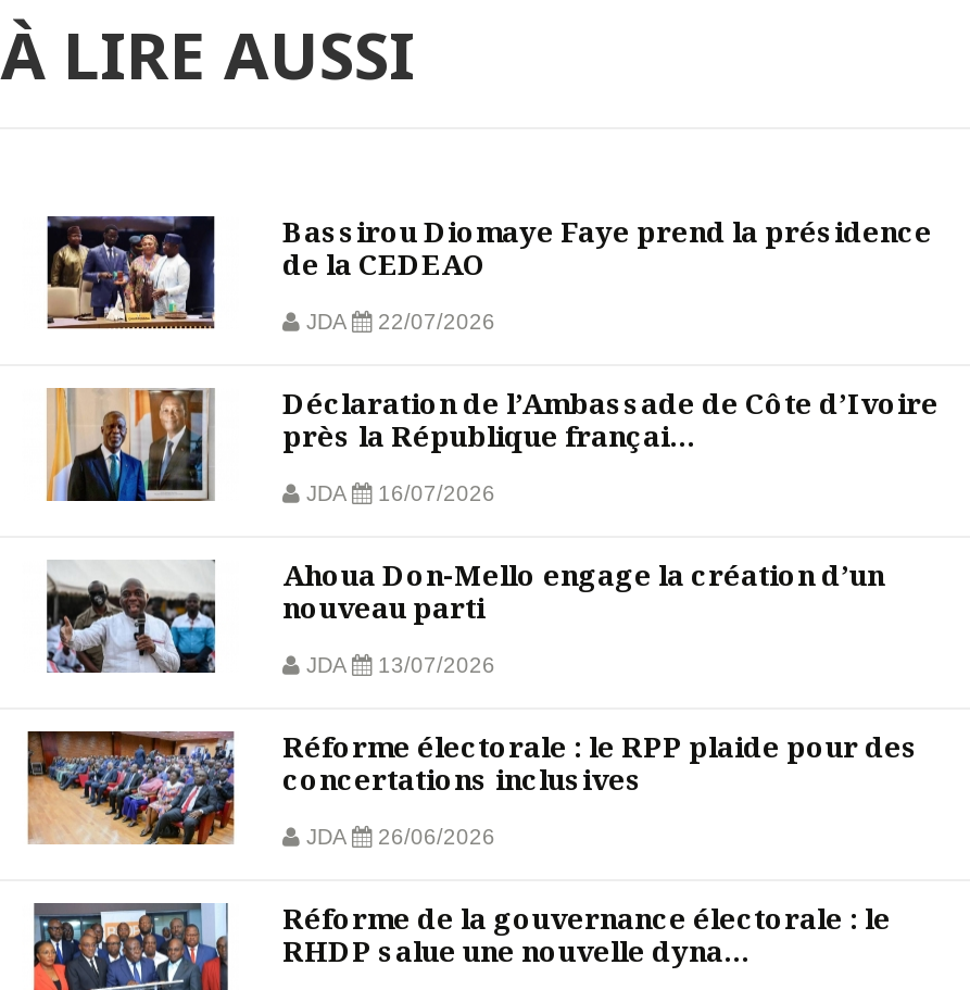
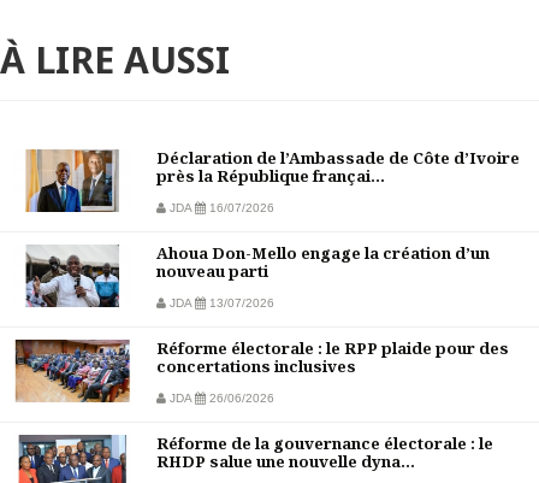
[46,213,932,335] [image] | Bassirou Diomaye Faye prend la présidence | de la CEDEAO | JDA | 22/07/2026 -> none

